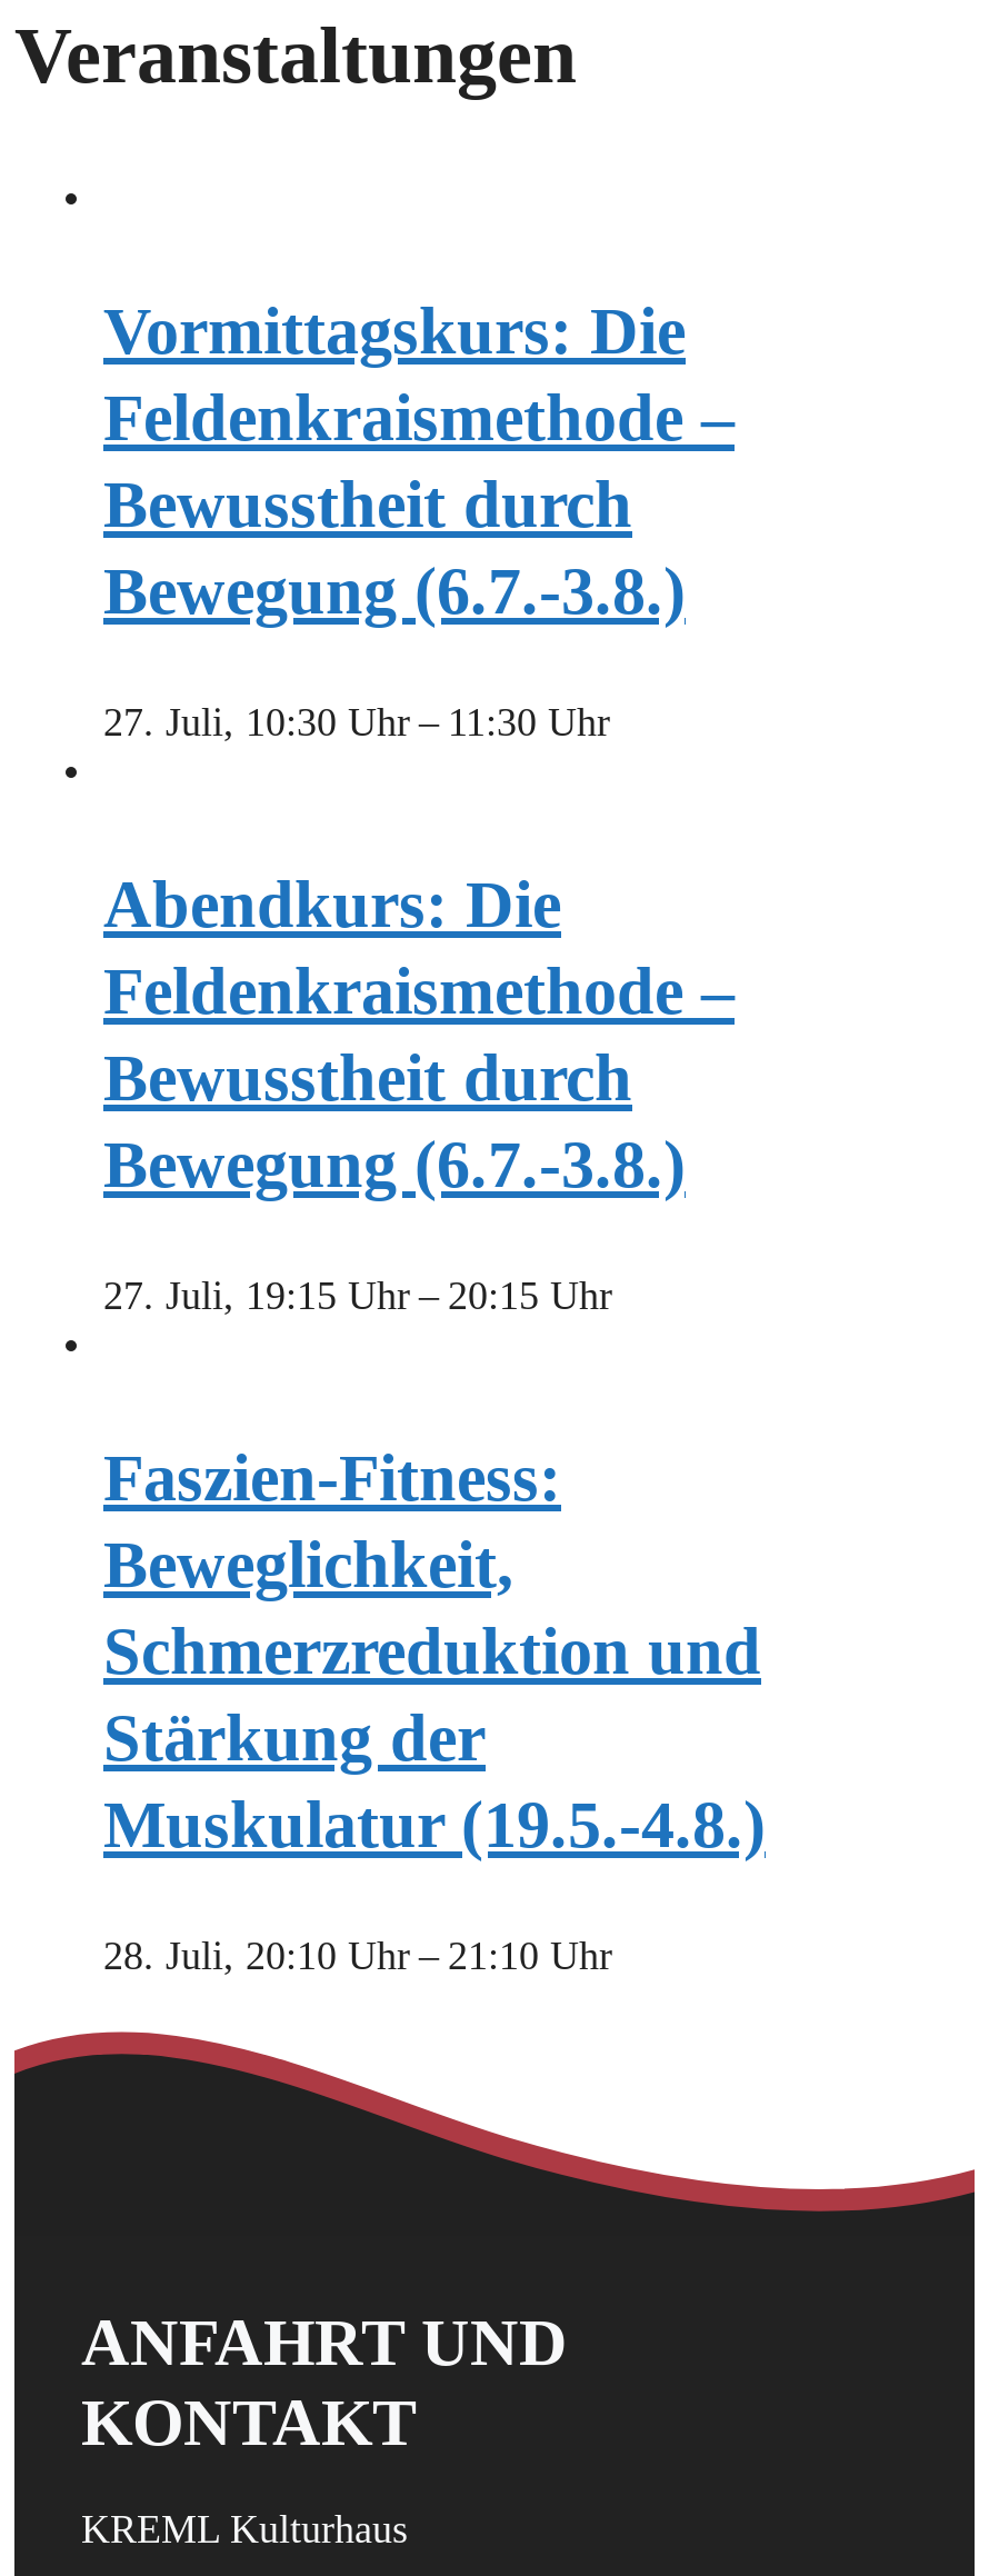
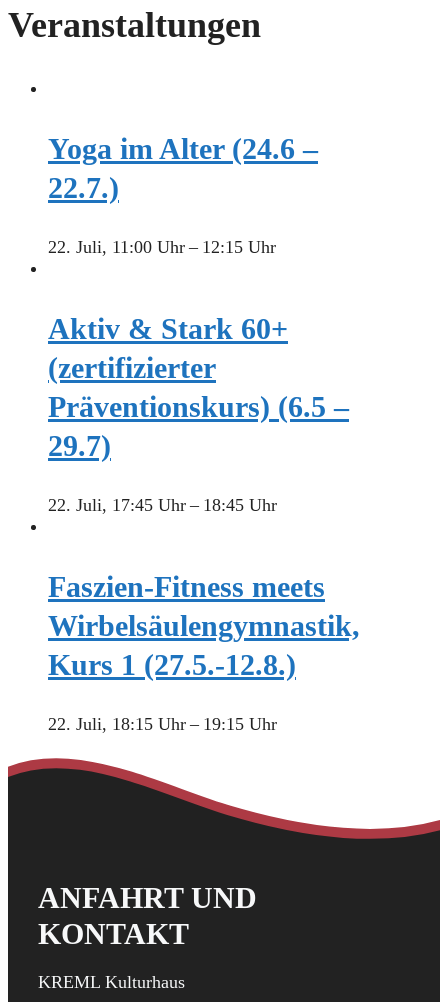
[103,292,735,626] Vormittagskurs: Die | Feldenkraismethode – | Bewusstheit durch | Bewegung (6.7.-3.8.) -> [48,132,318,204] Yoga im Alter (24.6 – | 22.7.)
[103,699,610,744] 27. Juli, 10:30 Uhr – 11:30 Uhr -> [48,237,276,257] 22. Juli, 11:00 Uhr – 12:15 Uhr
[103,866,735,1199] Abendkurs: Die | Feldenkraismethode – | Bewusstheit durch | Bewegung (6.7.-3.8.) -> [48,312,349,462] Aktiv & Stark 60+ | (zertifizierter | Präventionskurs) (6.5 – | 29.7)
[103,1273,612,1317] 27. Juli, 19:15 Uhr – 20:15 Uhr -> [48,495,277,515] 22. Juli, 17:45 Uhr – 18:45 Uhr
[103,1439,766,1859] Faszien-Fitness: | Beweglichkeit, | Schmerzreduktion und | Stärkung der | Muskulatur (19.5.-4.8.) -> [48,570,360,681] Faszien-Fitness meets | Wirbelsäulengymnastik, | Kurs 1 (27.5.-12.8.)
[103,1933,612,1977] 28. Juli, 20:10 Uhr – 21:10 Uhr -> [48,714,277,734] 22. Juli, 18:15 Uhr – 19:15 Uhr

